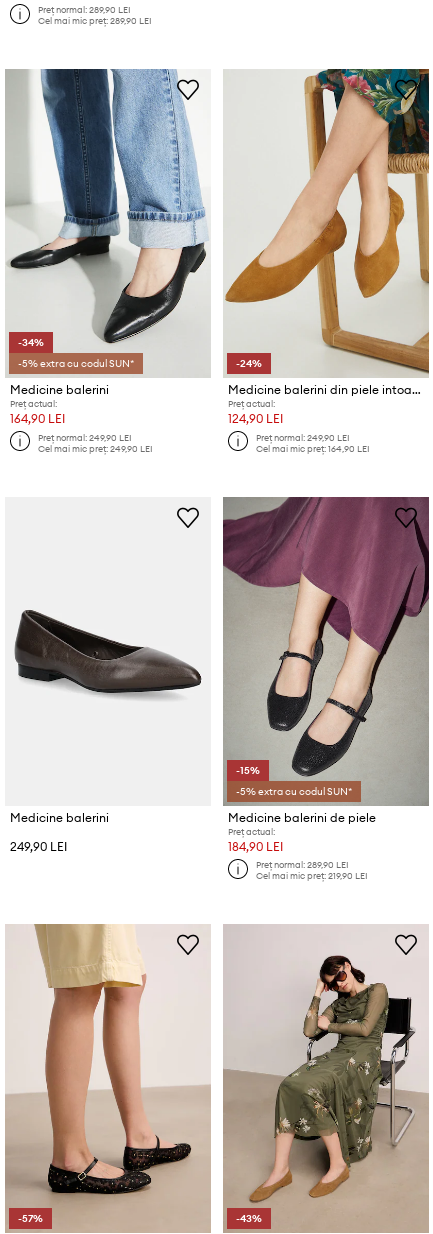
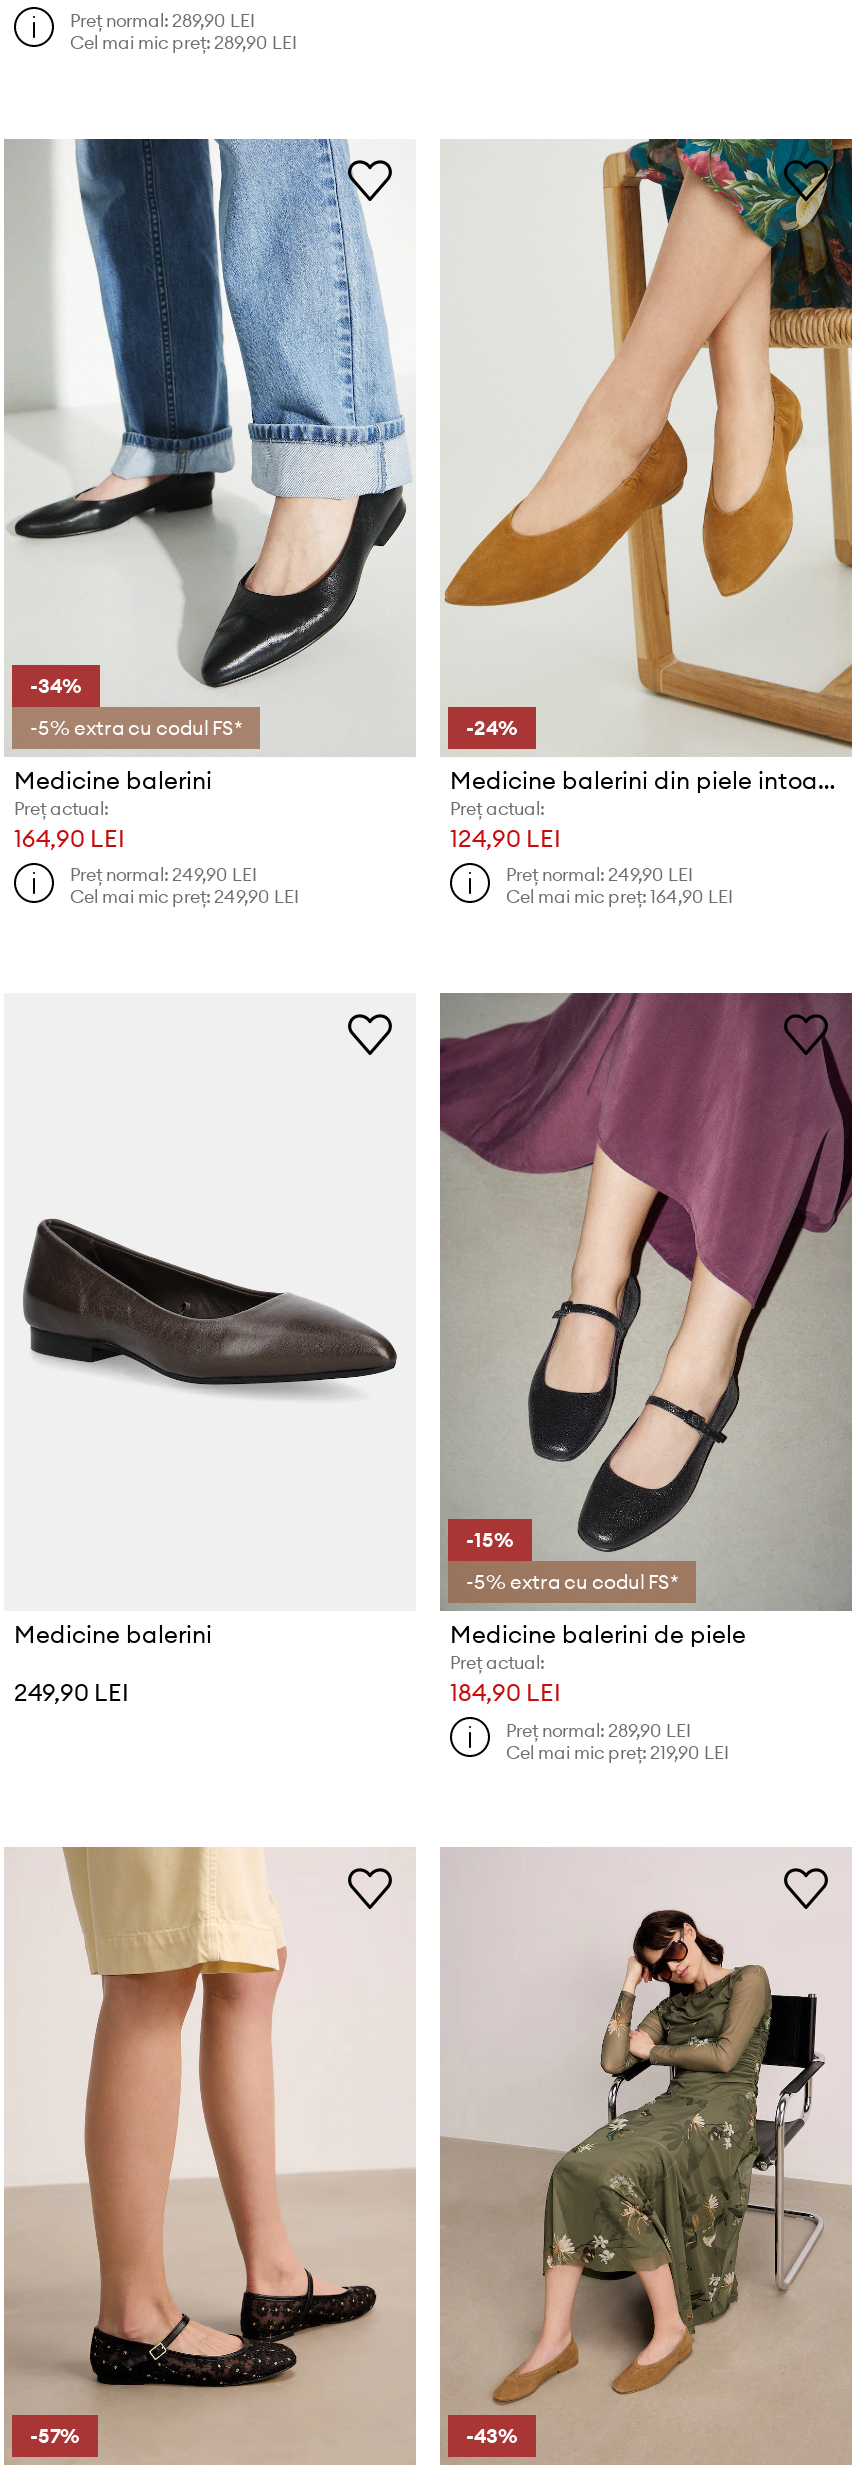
[18,357,134,370] -5% extra cu codul SUN* -> [30,715,242,741] -5% extra cu codul FS*
[236,785,352,798] -5% extra cu codul SUN* -> [466,1569,678,1595] -5% extra cu codul FS*

